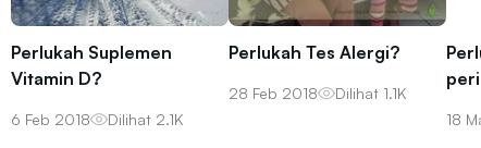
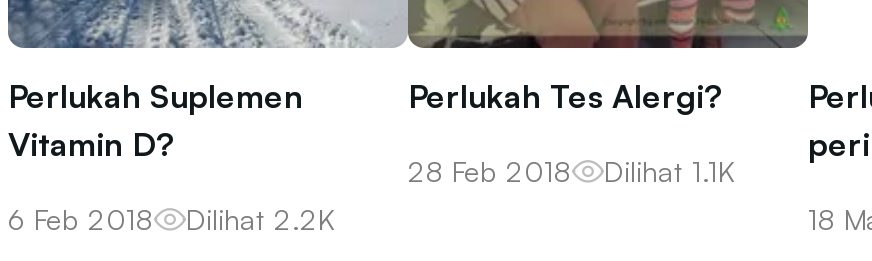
[11,110,183,128] 6 Feb 2018 Dilihat 2.1K -> [8,202,334,236] 6 Feb 2018 Dilihat 2.2K

